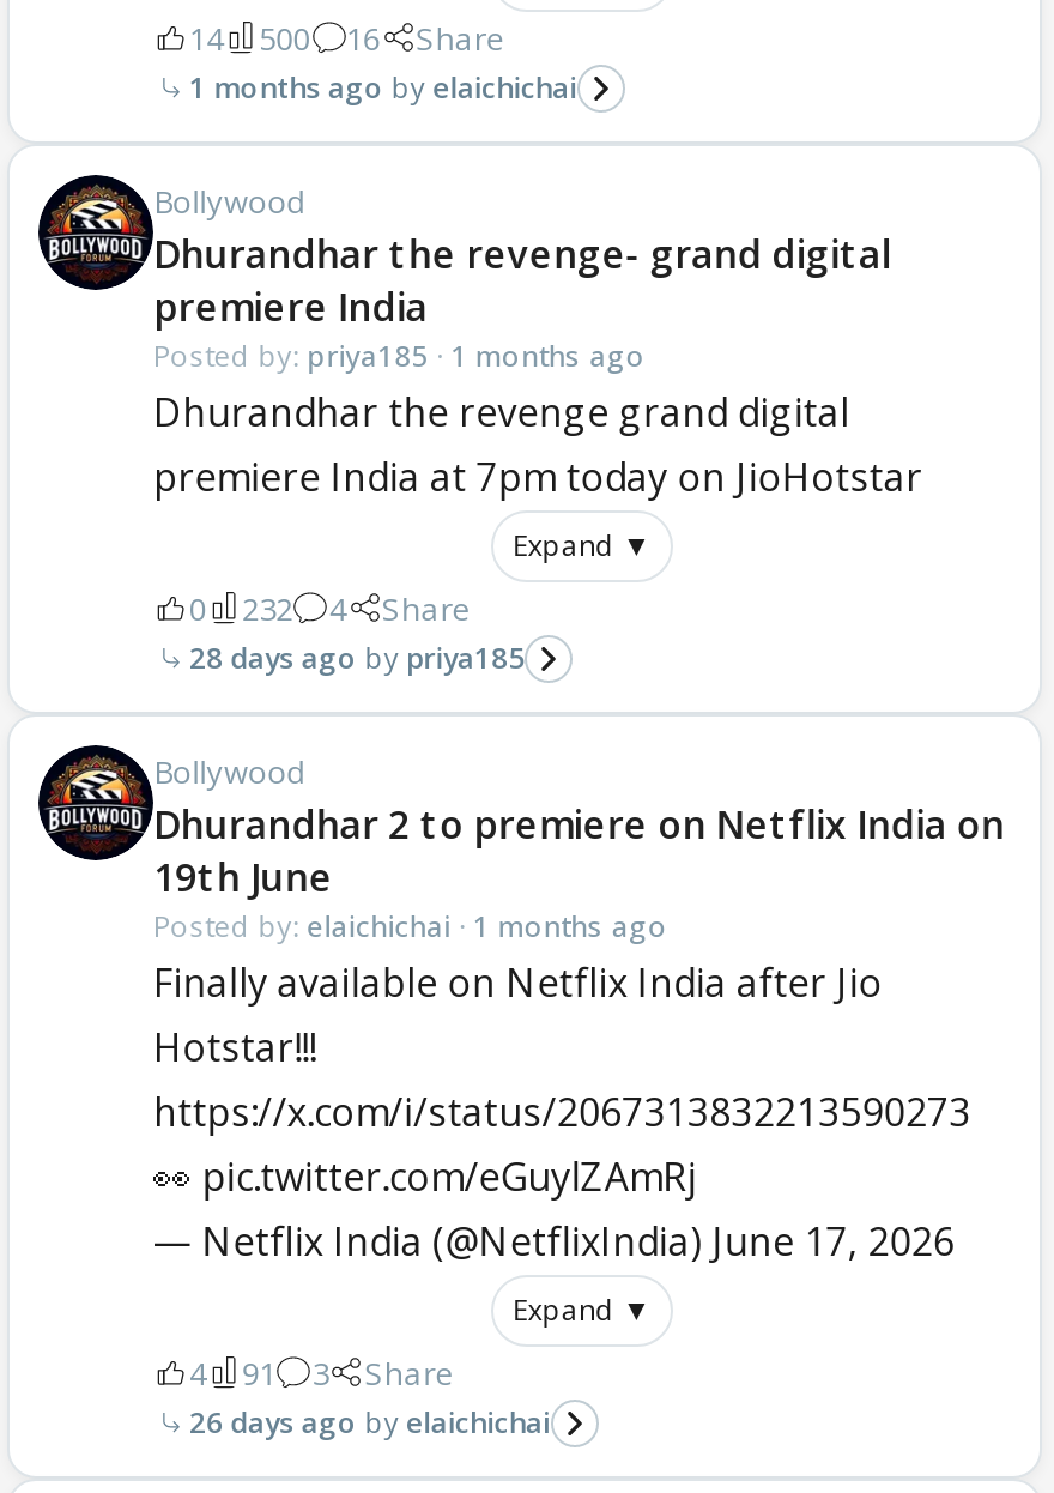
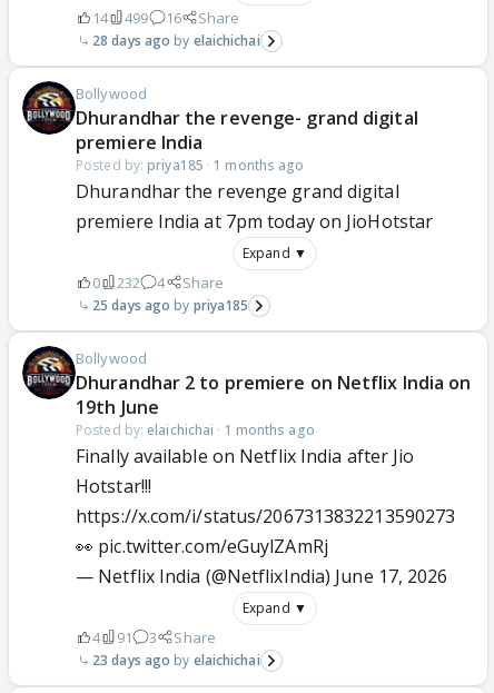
[189,16,506,59] 14 500 16 Share -> [92,7,239,27] 14 499 16 Share
[189,66,577,107] 1 months ago elaichichai -> [92,31,260,50] 28 days ago elaichichai
[189,637,525,677] 28 days ago priya185 -> [92,296,248,314] 25 days ago priya185
[189,1401,550,1442] 26 days ago elaichichai -> [92,650,260,669] 23 days ago elaichichai

